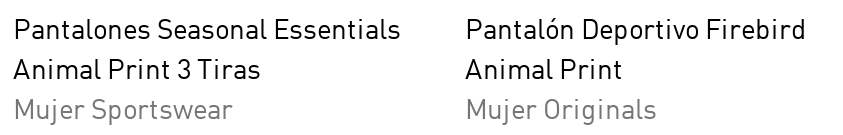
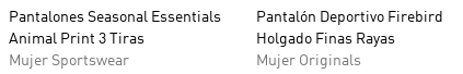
[465,57,623,85] Animal Print -> [256,32,395,47] Holgado Finas Rayas

